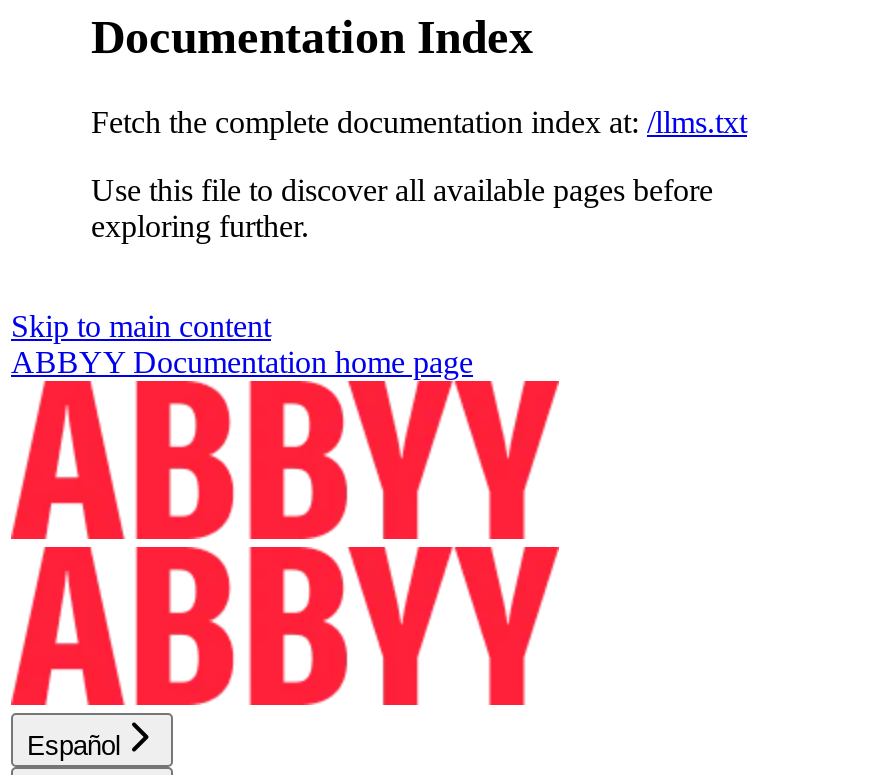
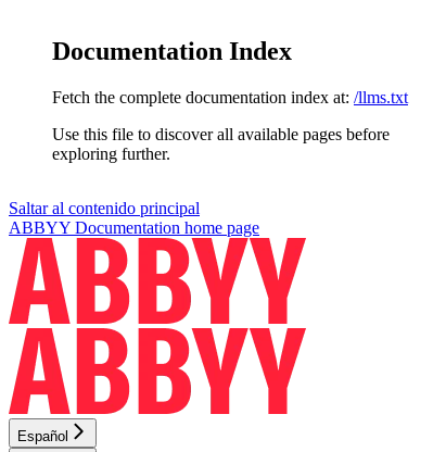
[11,309,271,343] Skip to main content -> [9,199,200,217] Saltar al contenido principal

